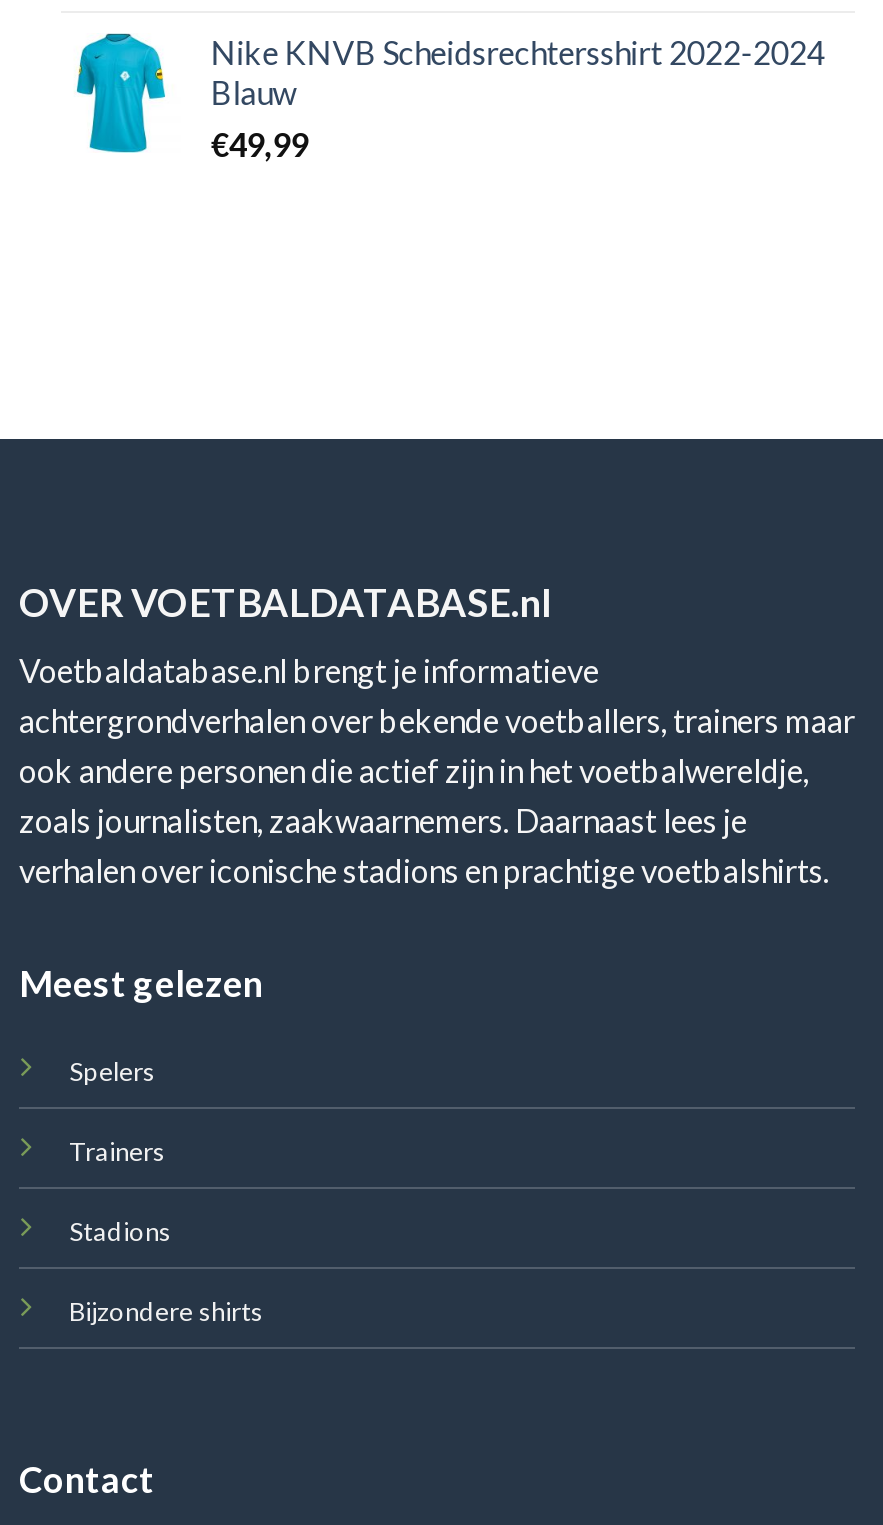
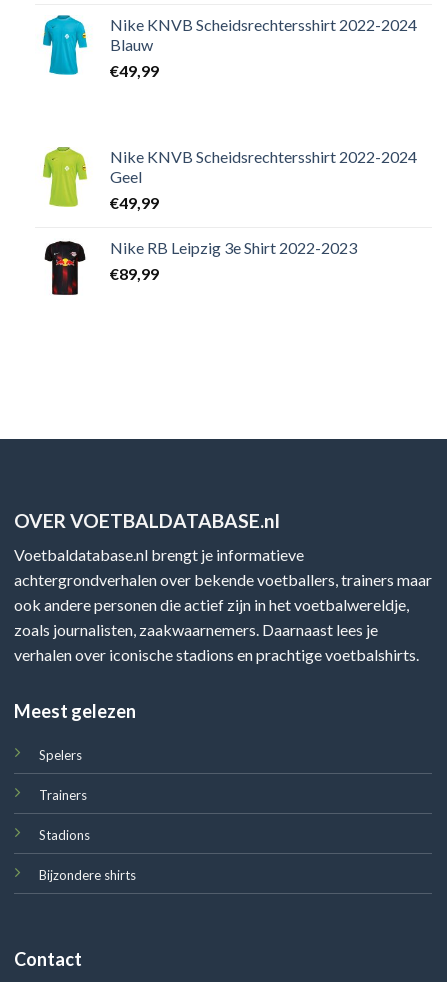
none -> [42,146,417,283] [image] | Nike KNVB Scheidsrechtersshirt 2022-2024 | Geel | €49,99 | Nike RB Leipzig 3e Shirt 2022-2023 | €89,99
none -> [43,236,87,296] [image]

